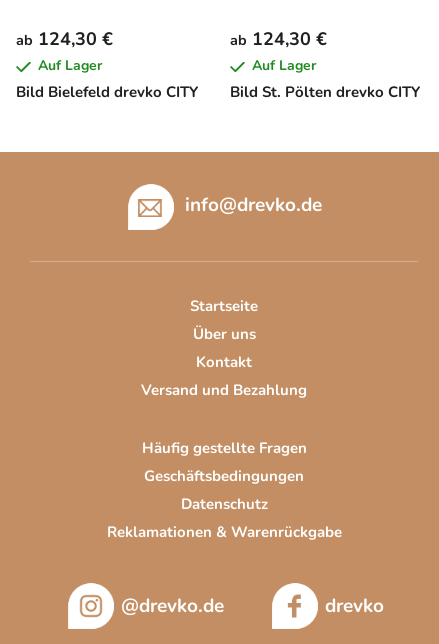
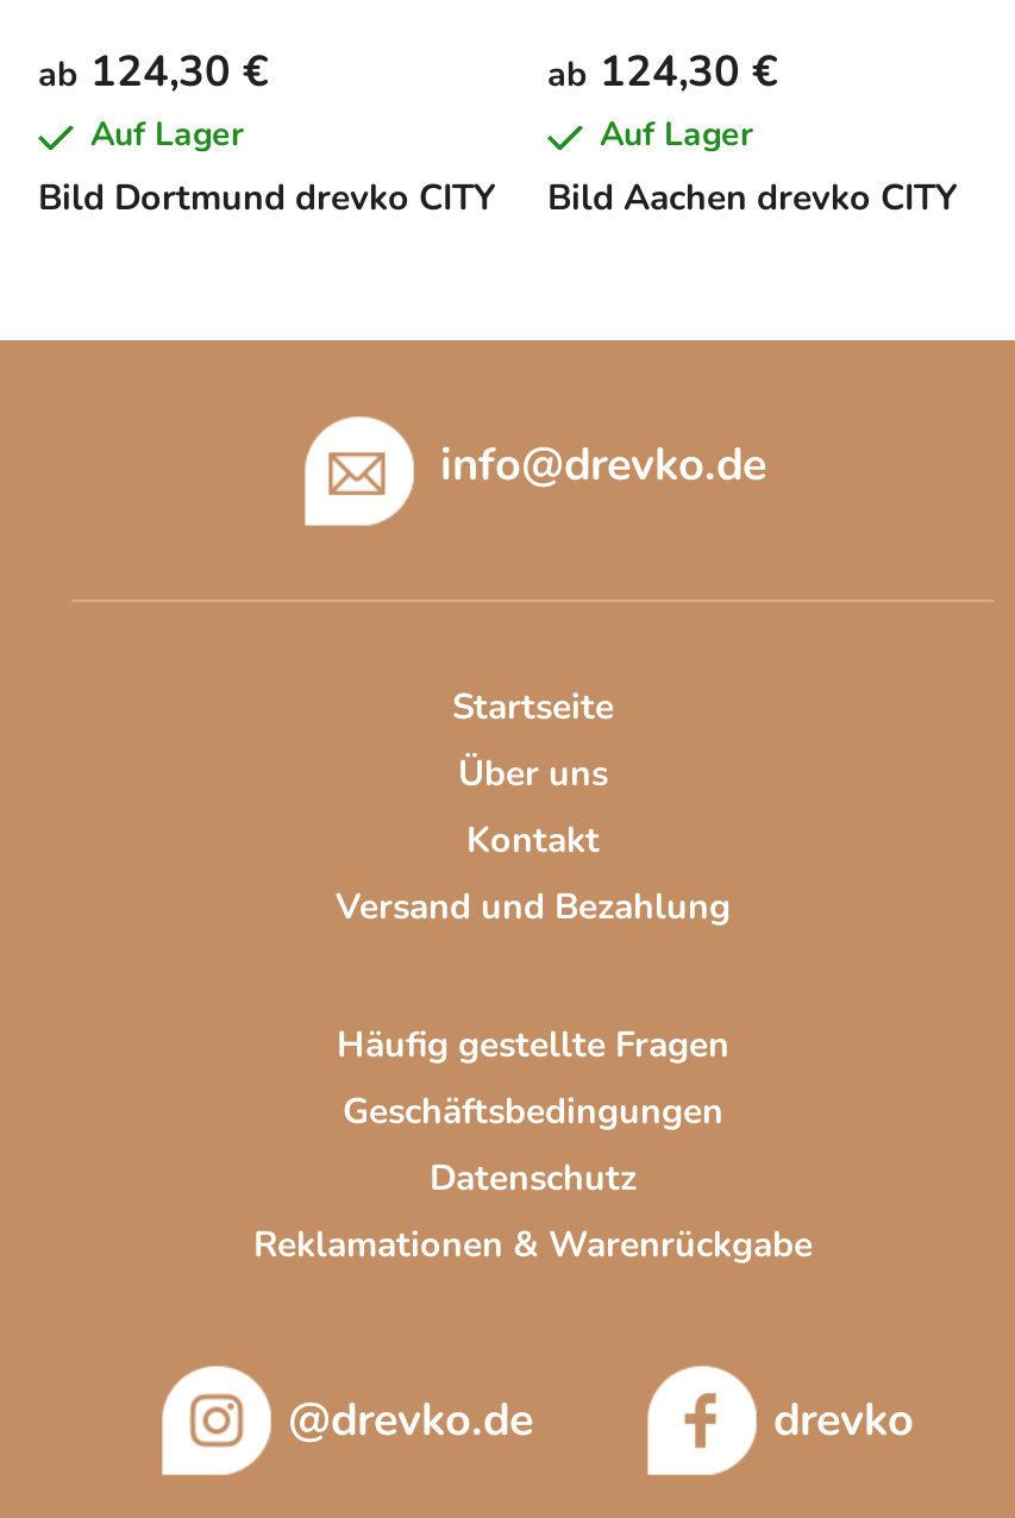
[16,82,198,102] Bild Bielefeld drevko CITY -> [38,174,495,221] Bild Dortmund drevko CITY
[230,82,420,102] Bild St. Pölten drevko CITY -> [547,174,957,221] Bild Aachen drevko CITY

